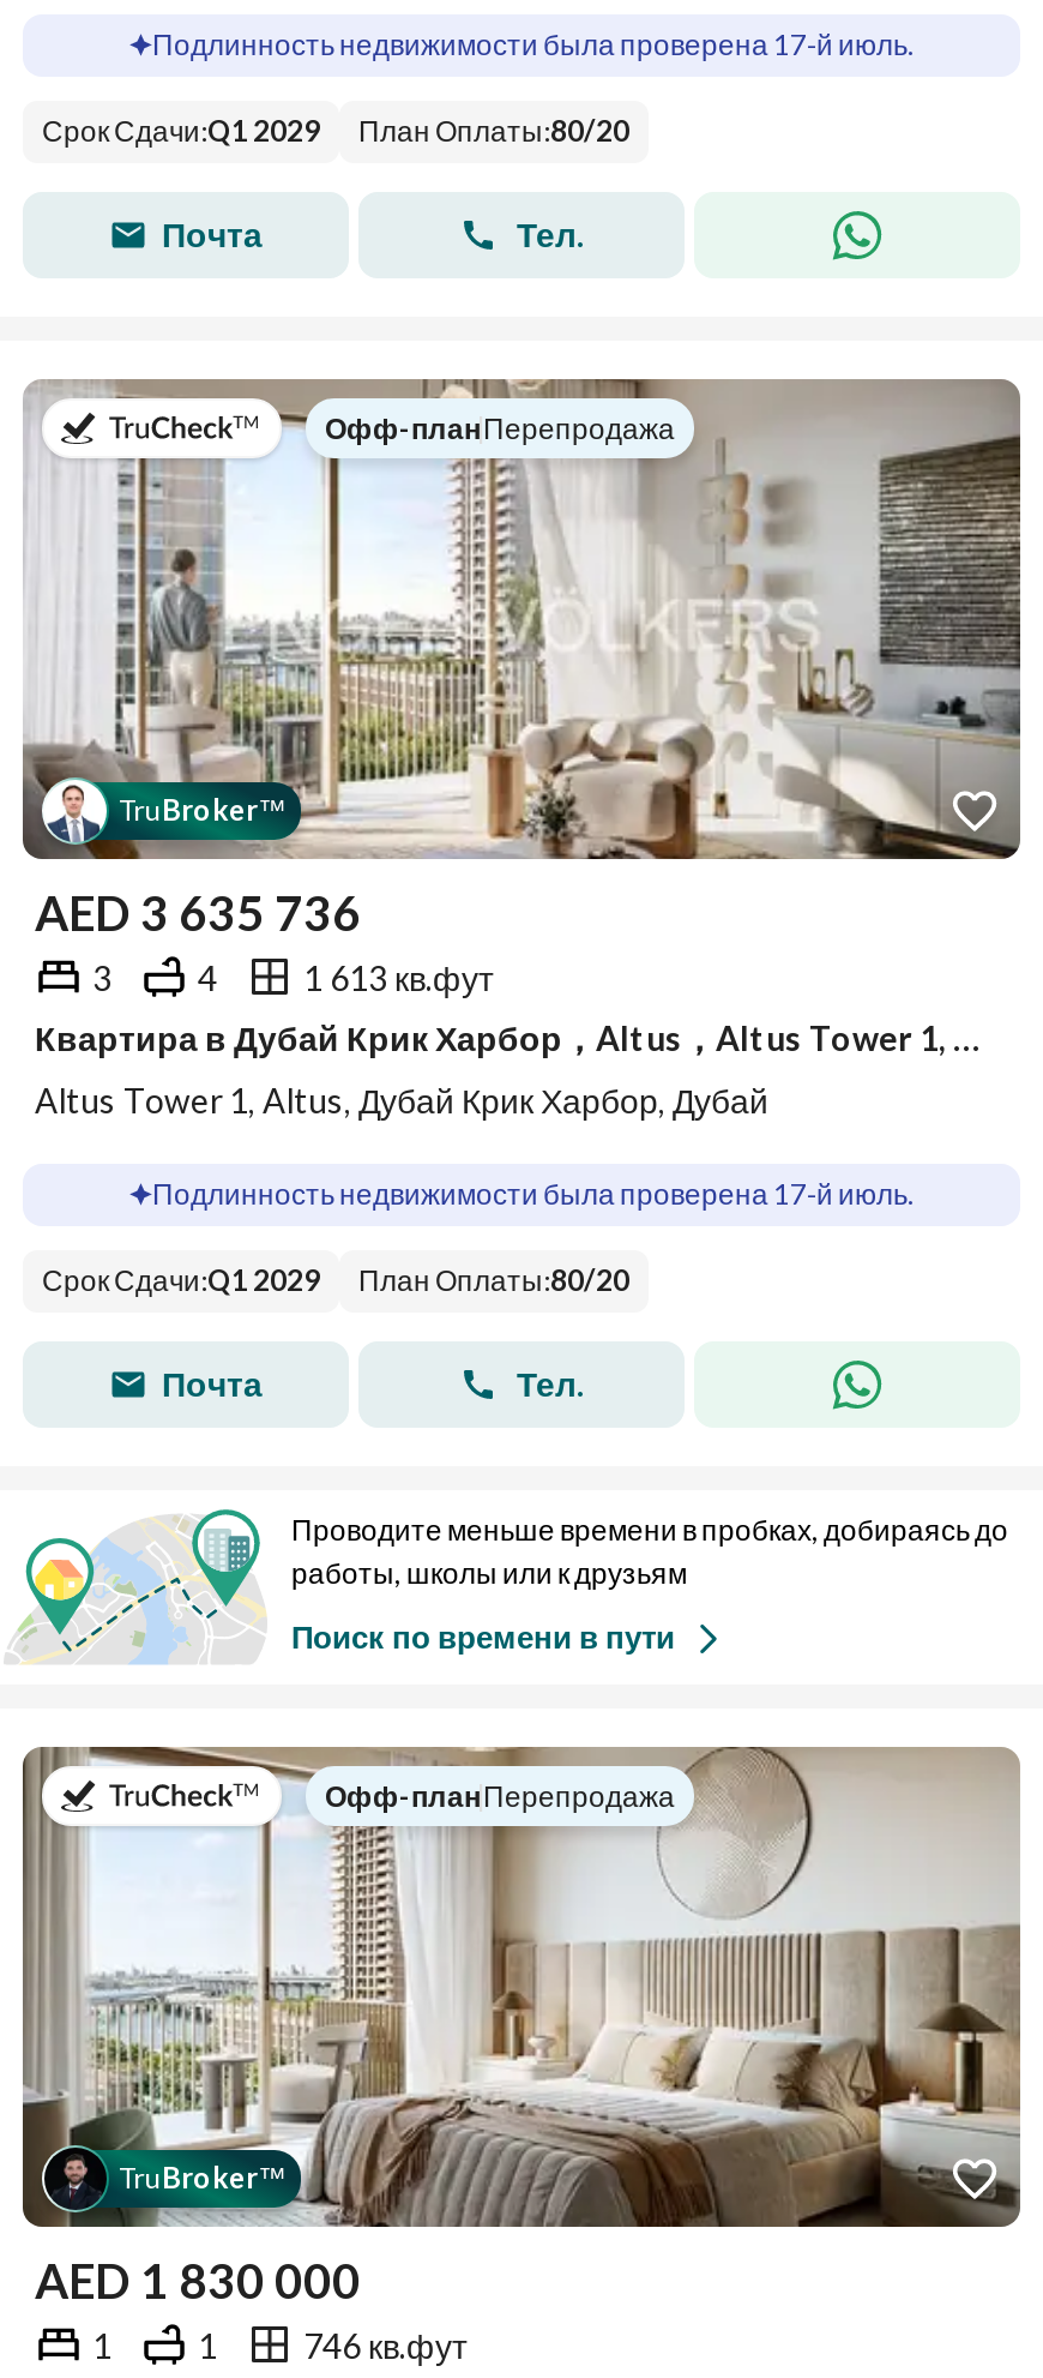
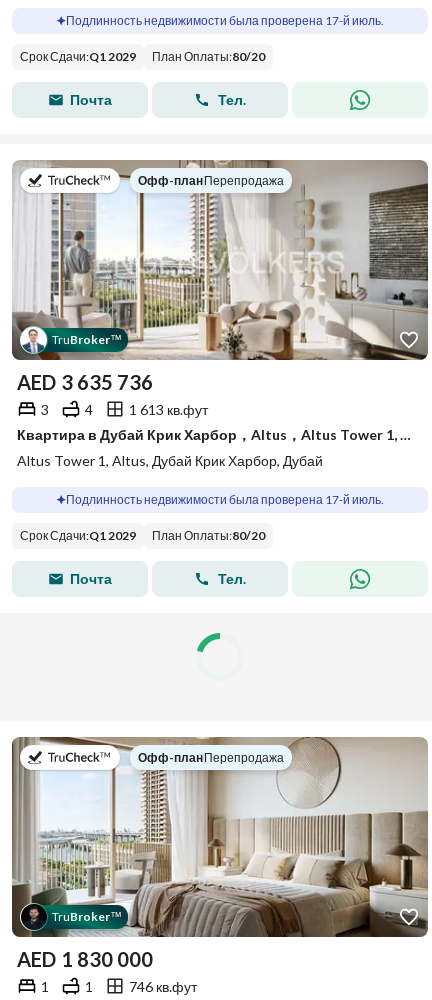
[18,1507,1008,1665] [image] | Проводите меньше времени в пробках, добираясь до | работы, школы или к друзьям | Поиск по времени в пути -> none

